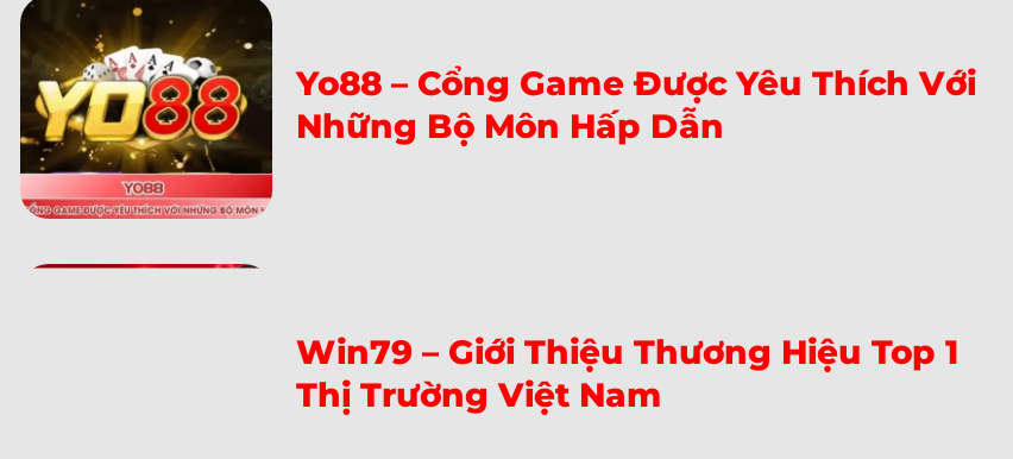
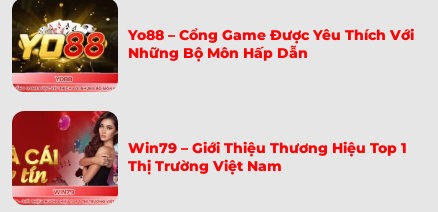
none -> [11,112,119,206] [image]

